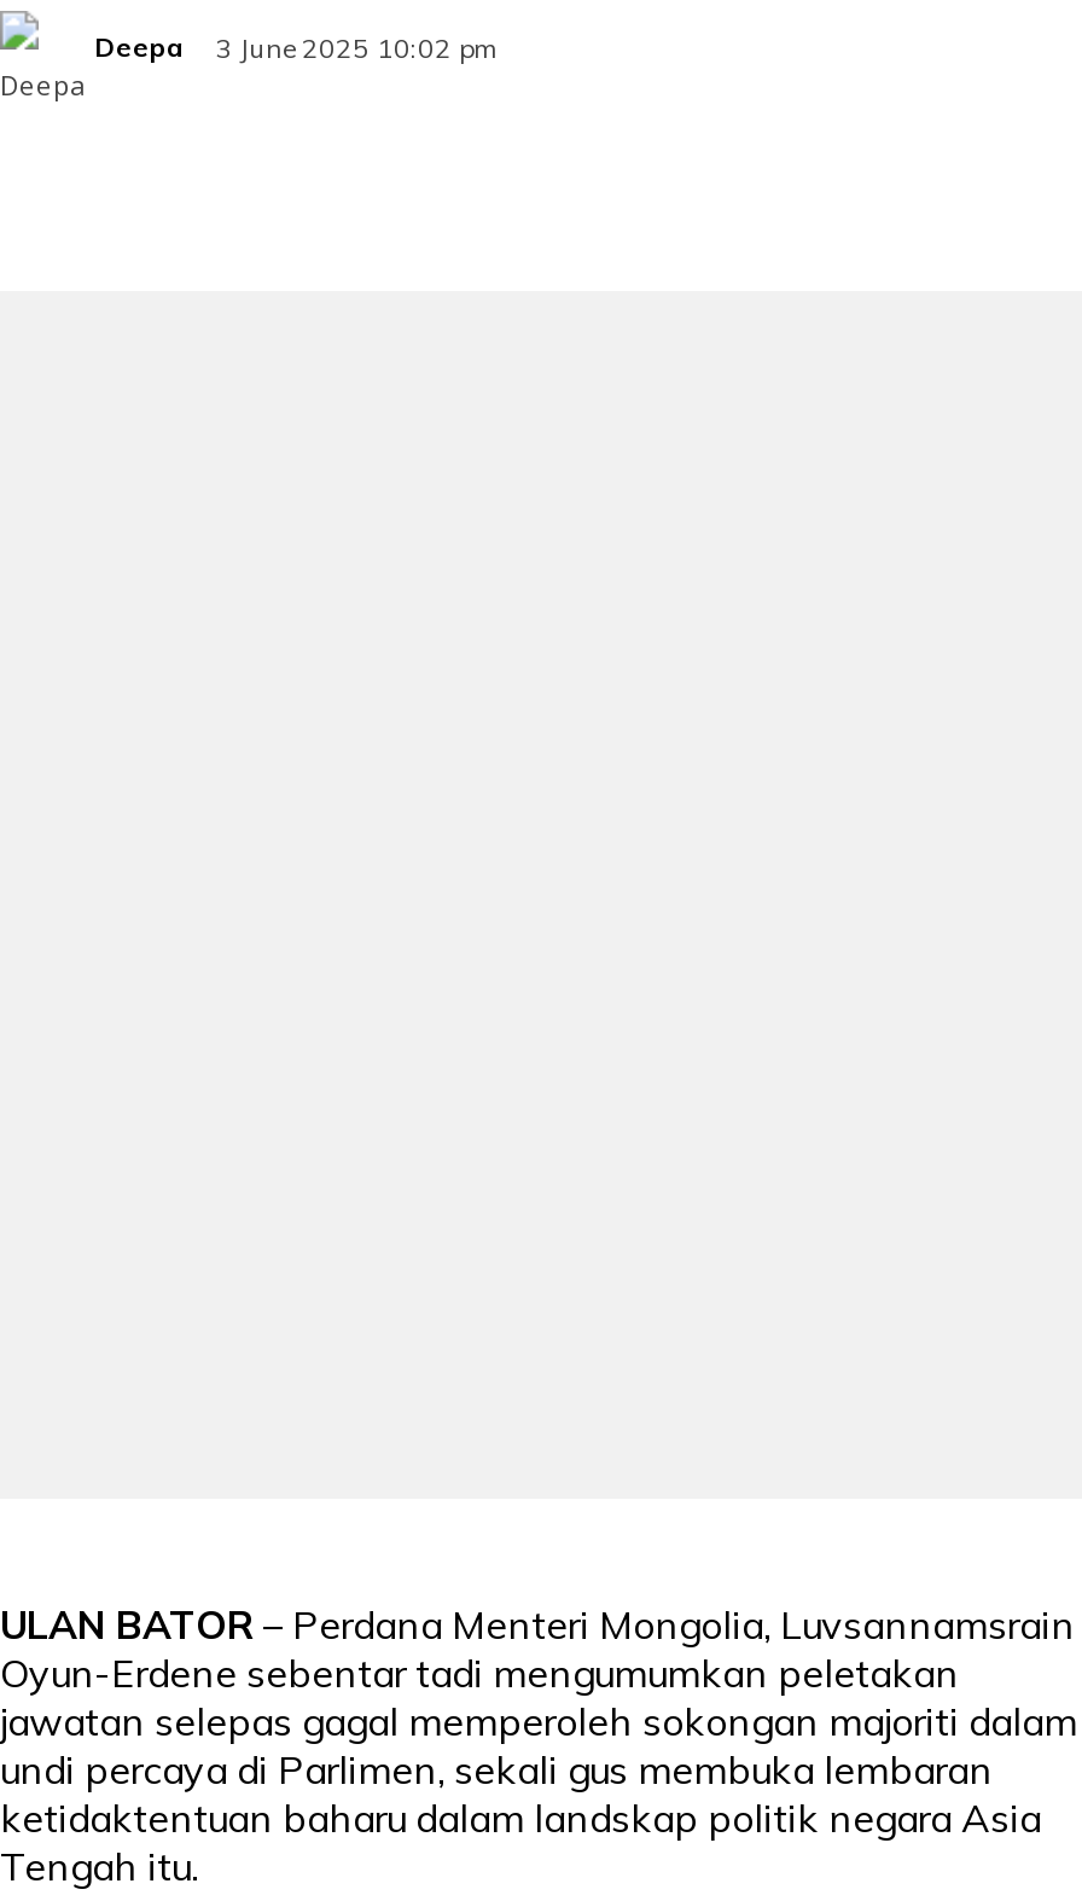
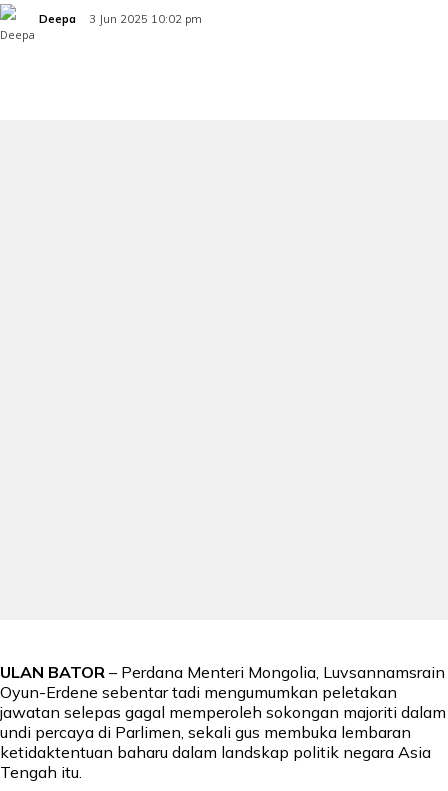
[94,29,500,64] Deepa 3 June 2025 10:02 pm -> [39,12,202,26] Deepa 3 Jun 2025 10:02 pm

